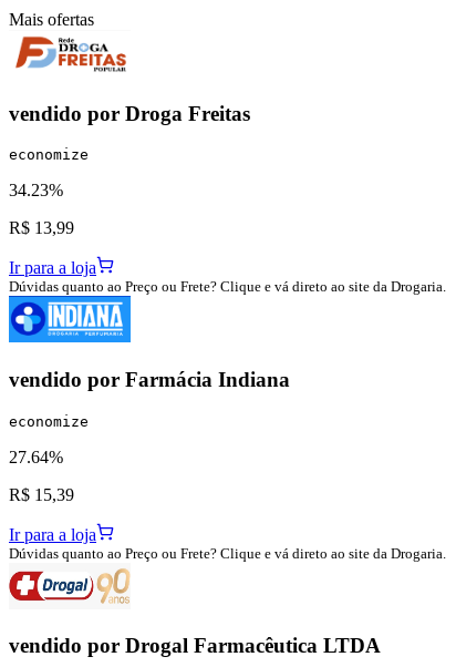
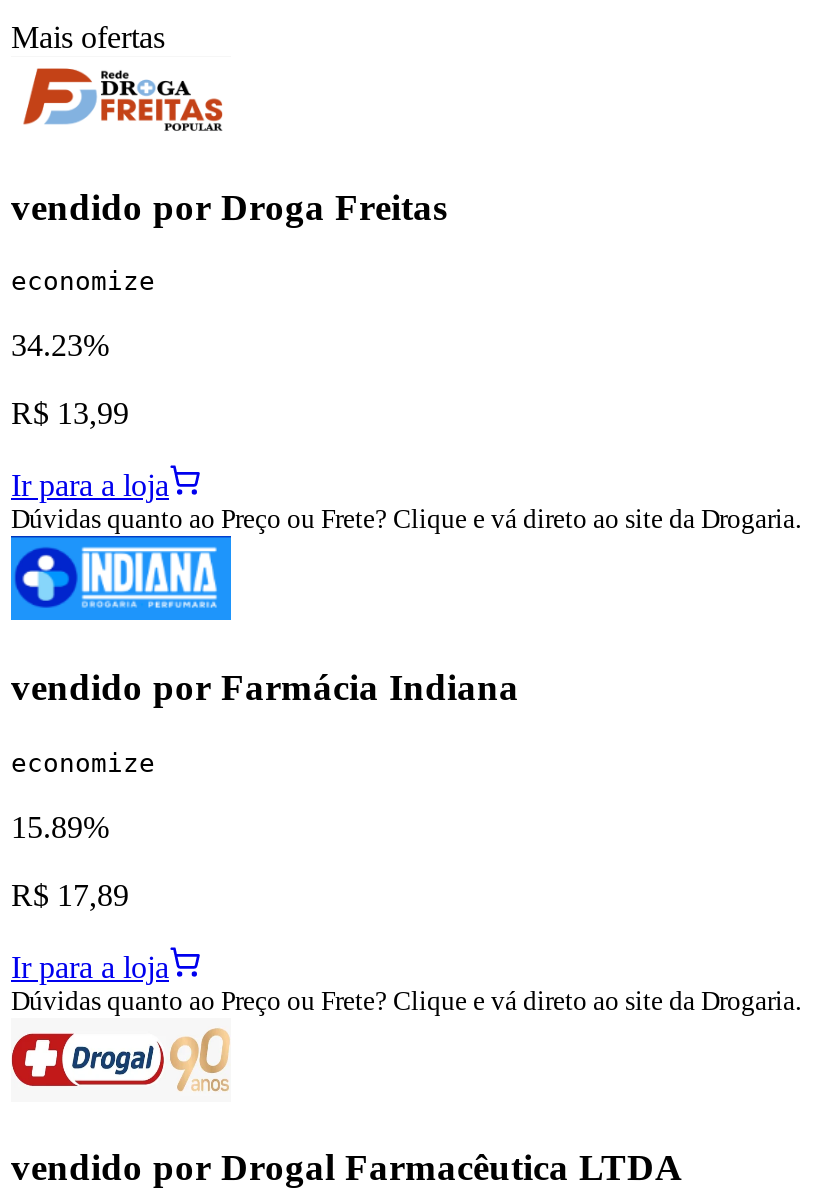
[9,447,63,466] 27.64% -> [11,809,109,843] 15.89%
[9,485,74,504] R$ 15,39 -> [11,877,129,911] R$ 17,89

